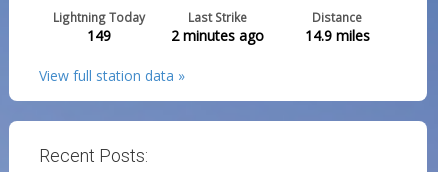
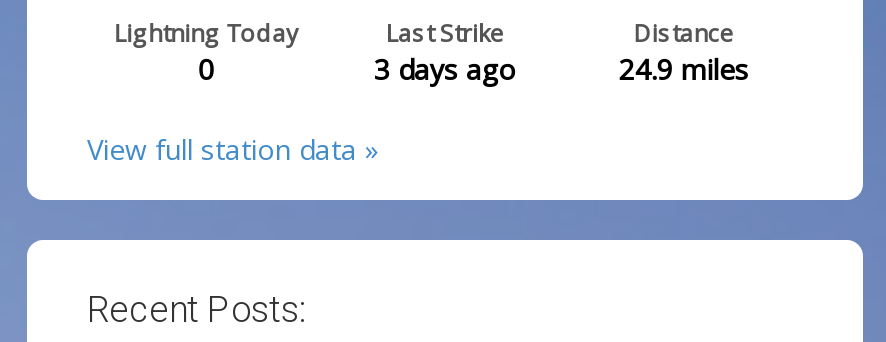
[87,26,111,45] 149 -> [198,50,214,88] 0
[171,26,264,45] 2 minutes ago -> [374,50,516,88] 3 days ago
[305,26,370,45] 14.9 miles -> [619,50,749,88] 24.9 miles

